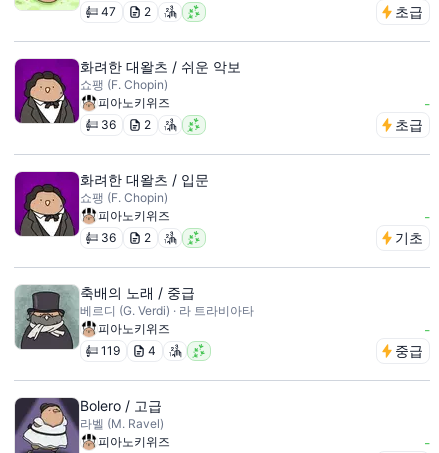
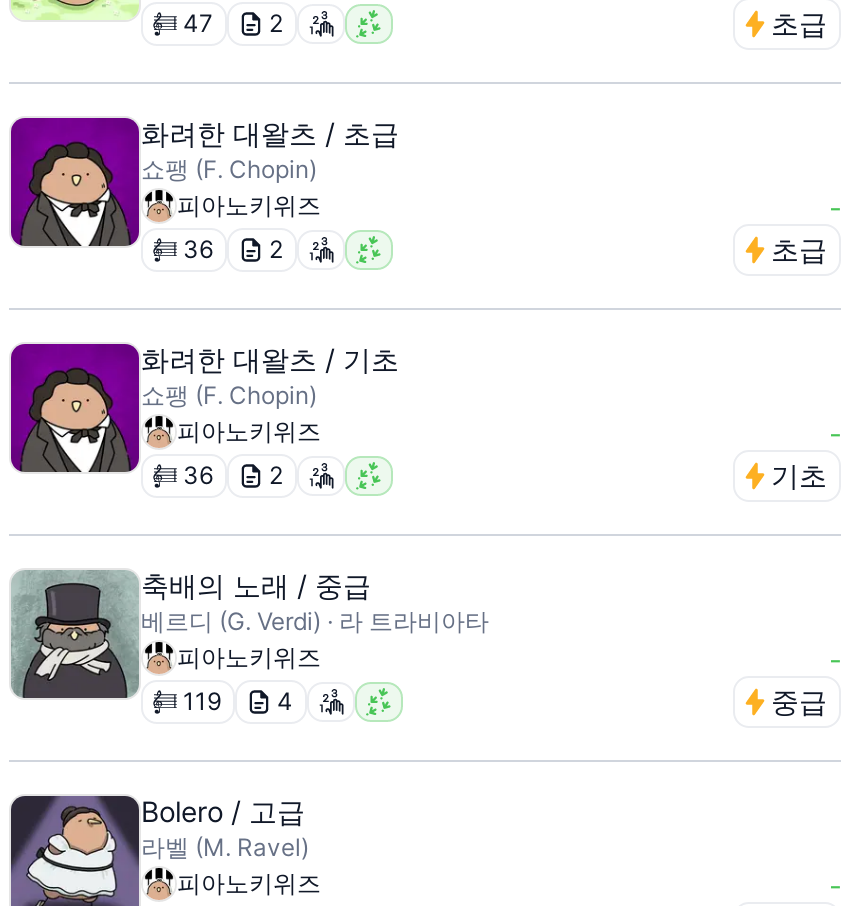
[80,58,241,75] 화려한 대왈츠 / 쉬운 악보 -> [141,116,399,150] 화려한 대왈츠 / 초급
[80,171,209,188] 화려한 대왈츠 / 입문 -> [141,342,399,376] 화려한 대왈츠 / 기초

